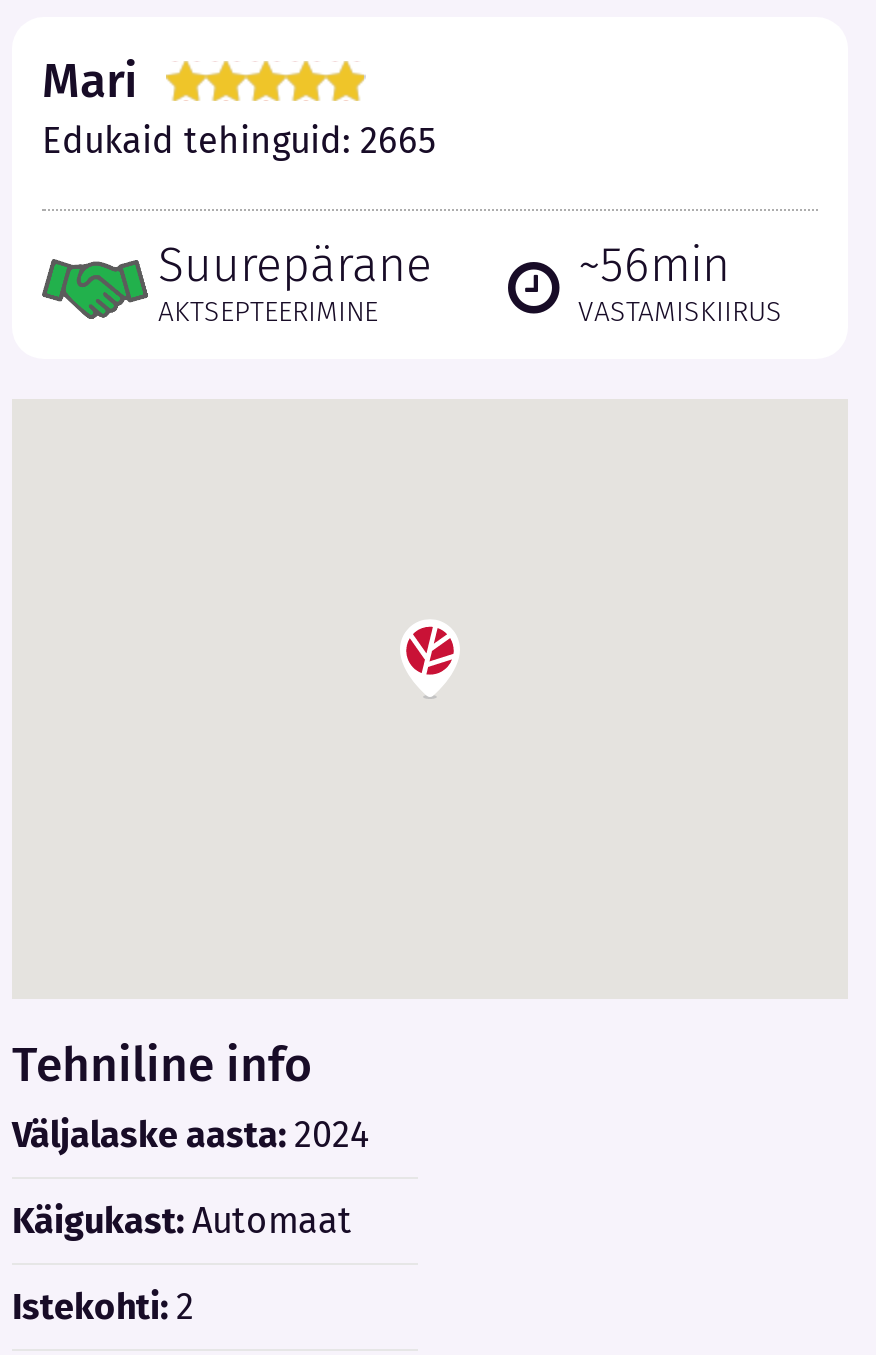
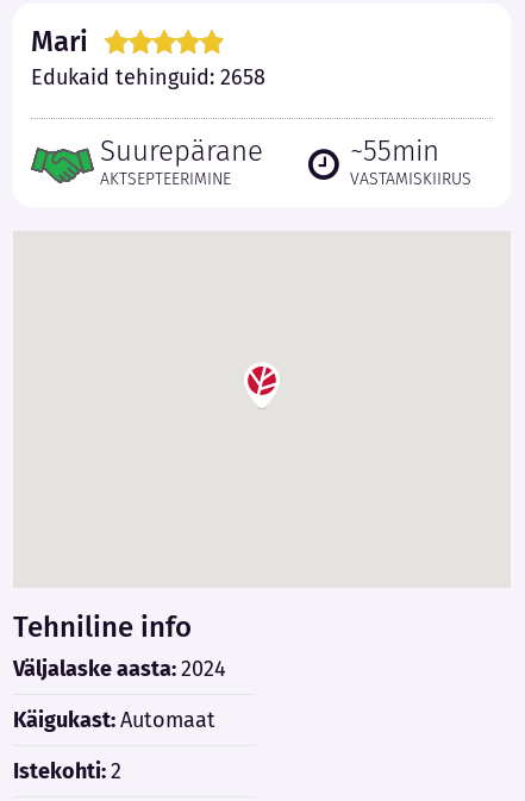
[42,120,436,164] Edukaid tehinguid: 2665 -> [31,65,265,91] Edukaid tehinguid: 2658
[578,238,730,294] ~56min -> [350,135,439,168] ~55min

